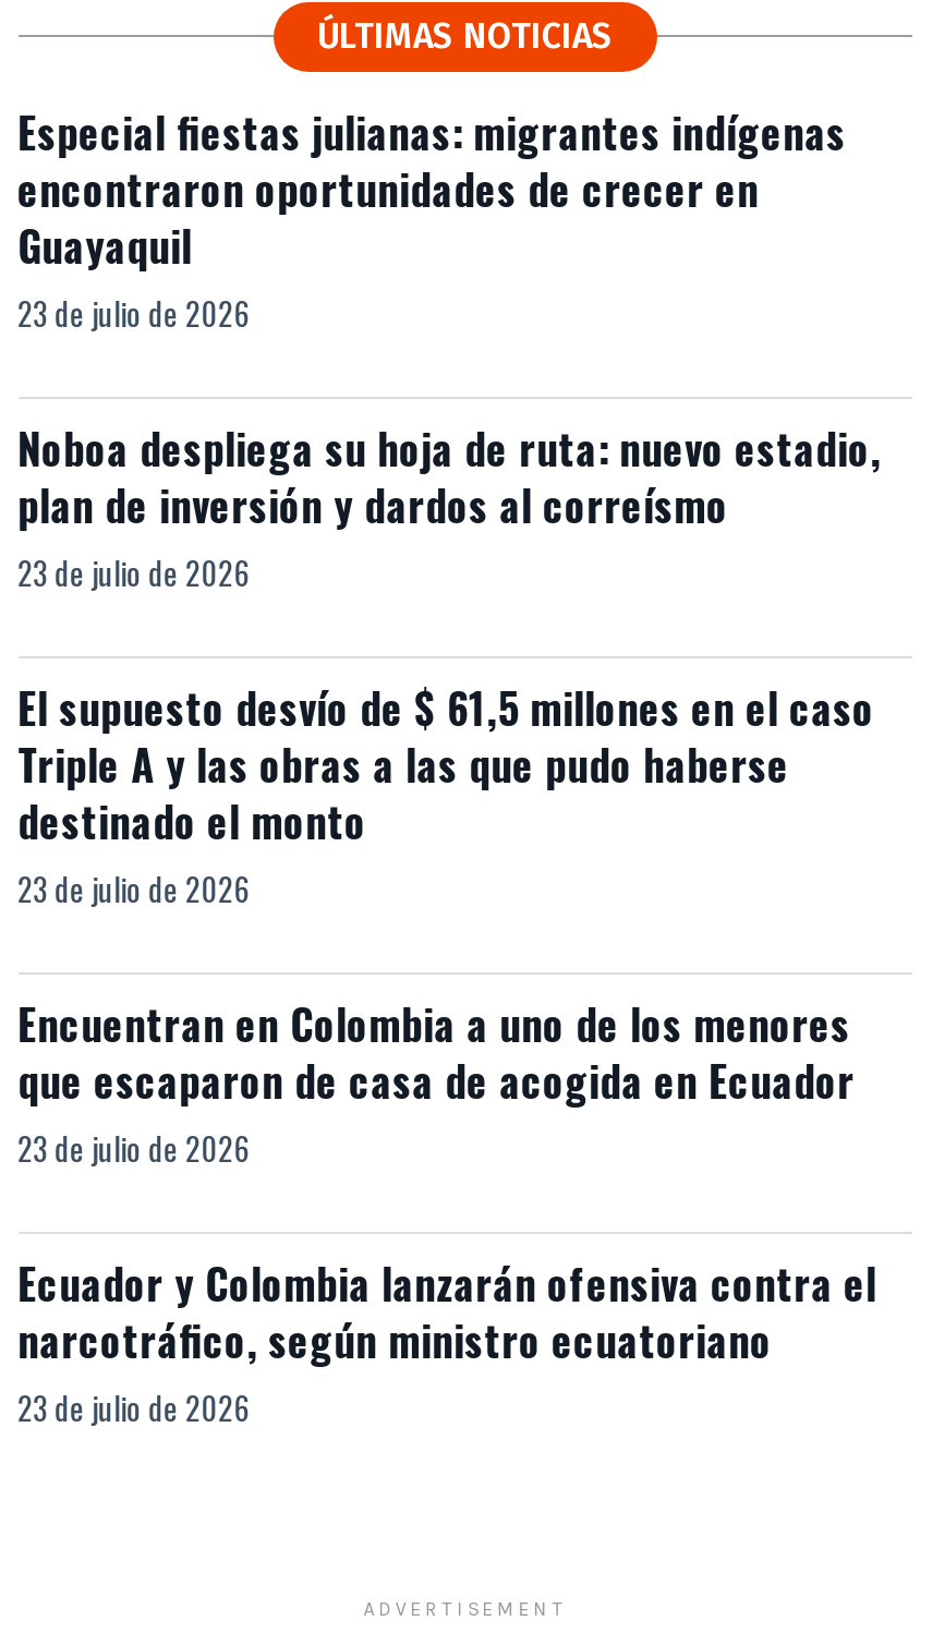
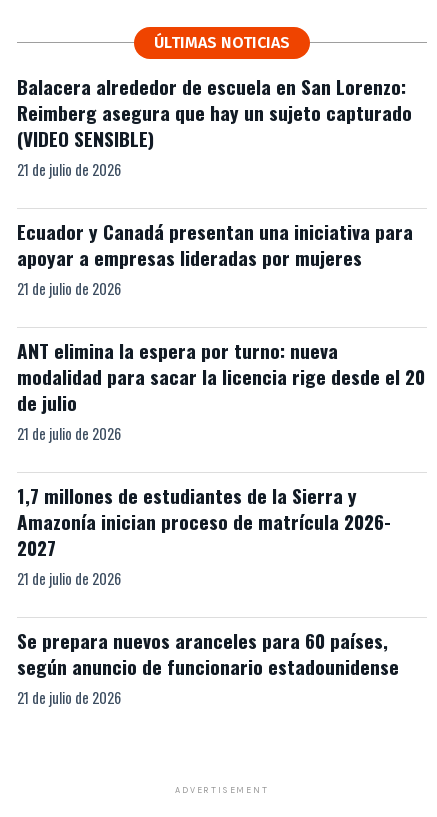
[18,100,846,336] Especial fiestas julianas: migrantes indígenas | encontraron oportunidades de crecer en | Guayaquil | 23 de julio de 2026 -> [17,72,412,180] Balacera alrededor de escuela en San Lorenzo: | Reimberg asegura que hay un sujeto capturado | (VIDEO SENSIBLE) | 21 de julio de 2026
[18,416,881,595] Noboa despliega su hoja de ruta: nuevo estadio, | plan de inversión y dardos al correísmo | 23 de julio de 2026 -> [17,217,413,299] Ecuador y Canadá presentan una iniciativa para | apoyar a empresas lideradas por mujeres | 21 de julio de 2026
[18,676,875,911] El supuesto desvío de $ 61,5 millones en el caso | Triple A y las obras a las que pudo haberse | destinado el monto | 23 de julio de 2026 -> [17,336,425,444] ANT elimina la espera por turno: nueva | modalidad para sacar la licencia rige desde el 20 | de julio | 21 de julio de 2026
[18,992,855,1171] Encuentran en Colombia a uno de los menores | que escaparon de casa de acogida en Ecuador | 23 de julio de 2026 -> [17,481,391,589] 1,7 millones de estudiantes de la Sierra y | Amazonía inician proceso de matrícula 2026- | 2027 | 21 de julio de 2026
[18,1251,877,1430] Ecuador y Colombia lanzarán ofensiva contra el | narcotráfico, según ministro ecuatoriano | 23 de julio de 2026 -> [17,626,399,708] Se prepara nuevos aranceles para 60 países, | según anuncio de funcionario estadounidense | 21 de julio de 2026

